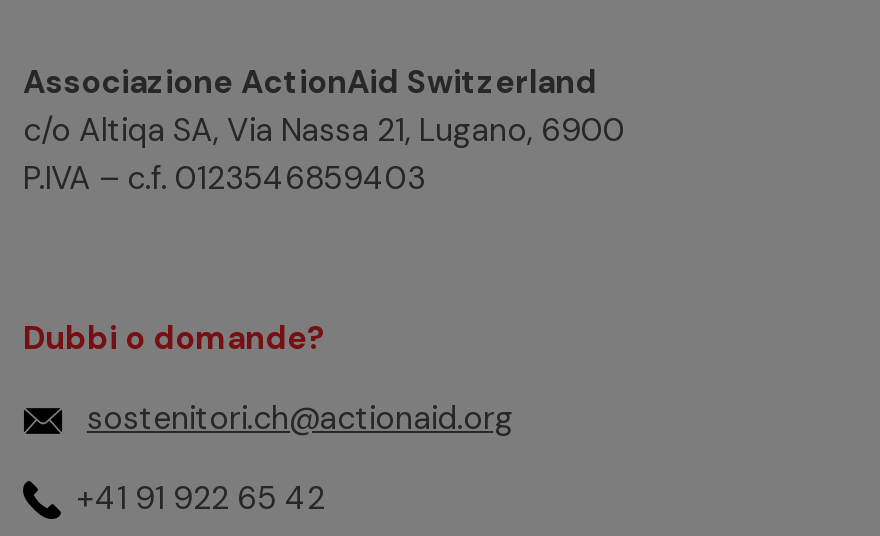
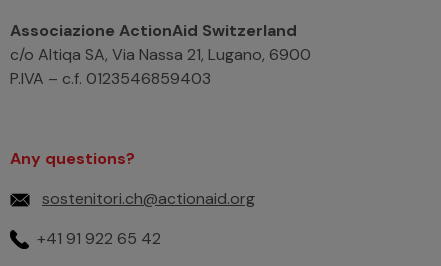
[23,317,325,359] Dubbi o domande? -> [10,148,135,169] Any questions?

